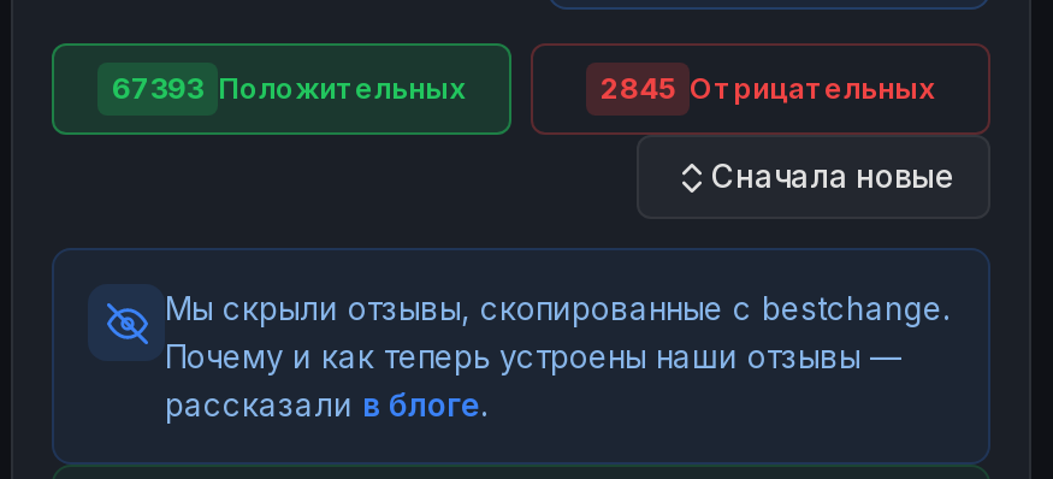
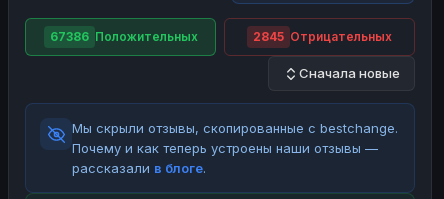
[112,70,466,106] 67393 Положительных -> [49,29,197,44] 67386 Положительных

